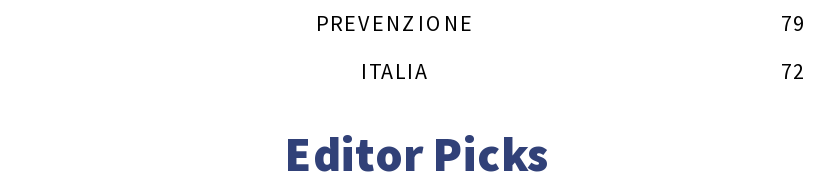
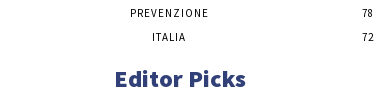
[781,9,805,37] 79 -> [362,6,374,20] 78

